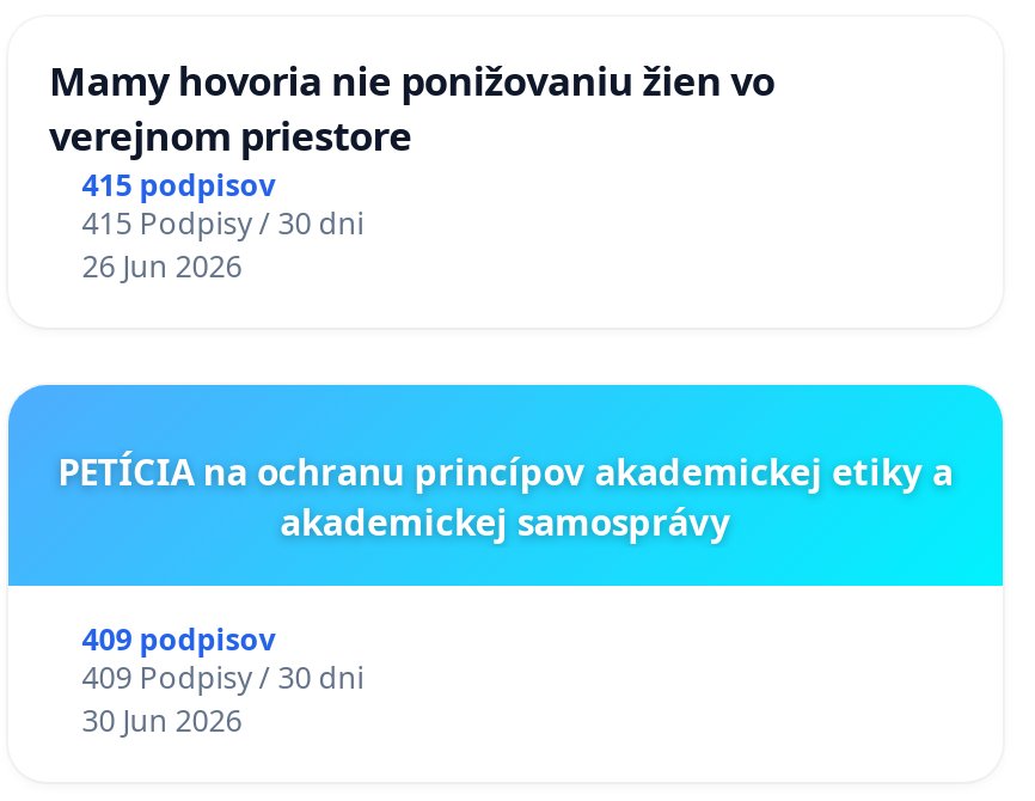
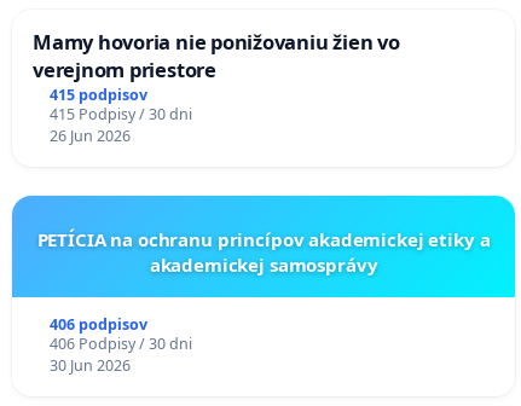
[82,619,276,660] 409 podpisov -> [49,314,147,335] 406 podpisov
[82,657,364,698] 409 Podpisy / 30 dni -> [49,333,192,354] 406 Podpisy / 30 dni

